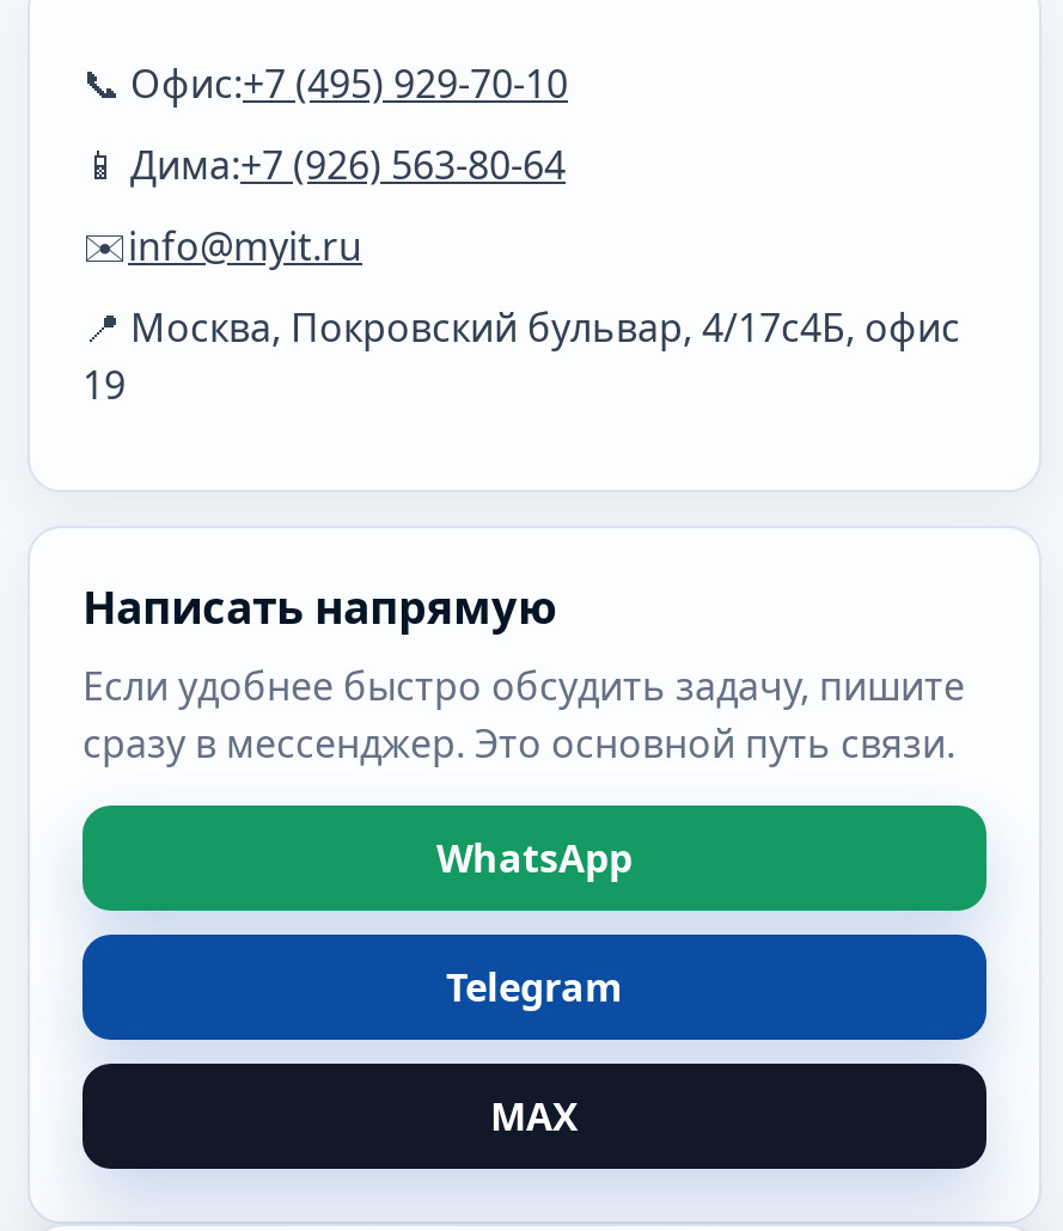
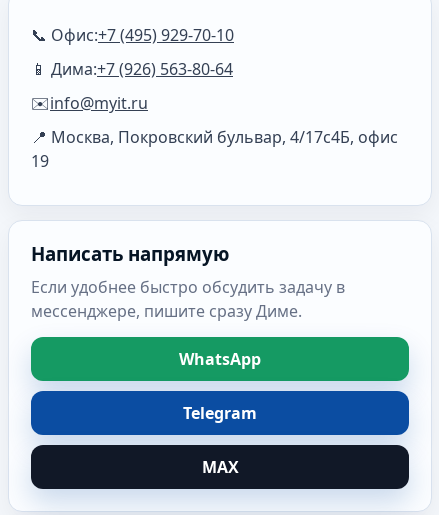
[83,660,965,770] Если удобнее быстро обсудить задачу, пишите | сразу в мессенджер. Это основной путь связи. -> [31,276,345,322] Если удобнее быстро обсудить задачу в | мессенджере, пишите сразу Диме.

